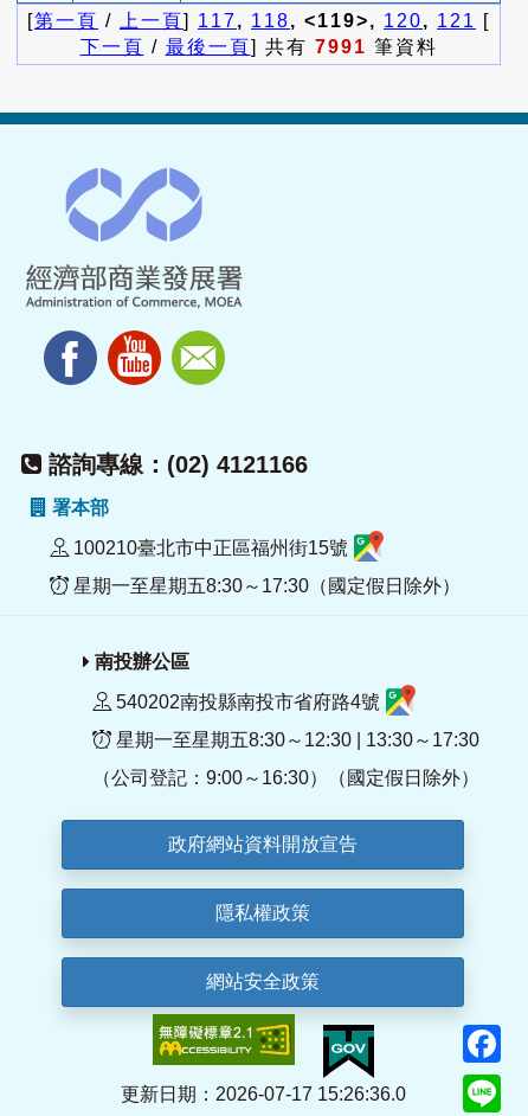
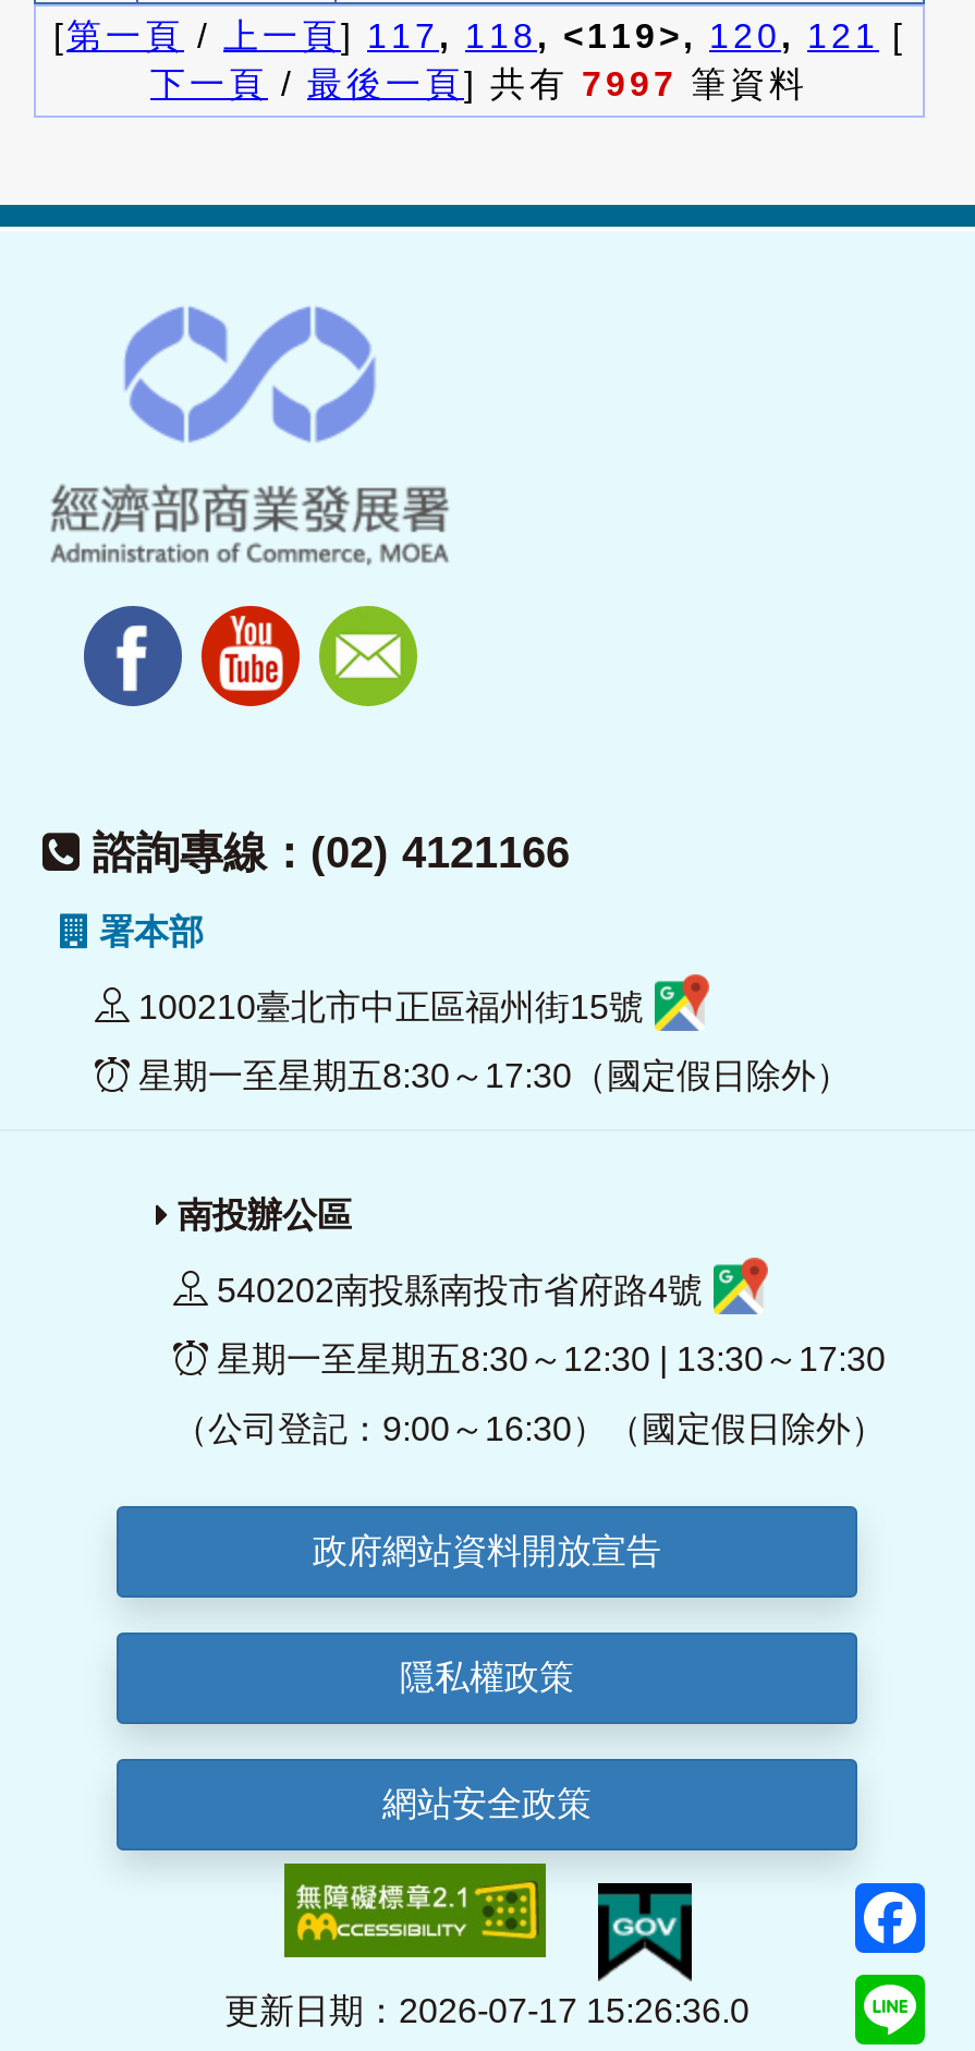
[80,37,437,57] 下一頁/最後一頁] 共有7991筆資料 -> [150,65,808,102] 下一頁/最後一頁] 共有7997筆資料

